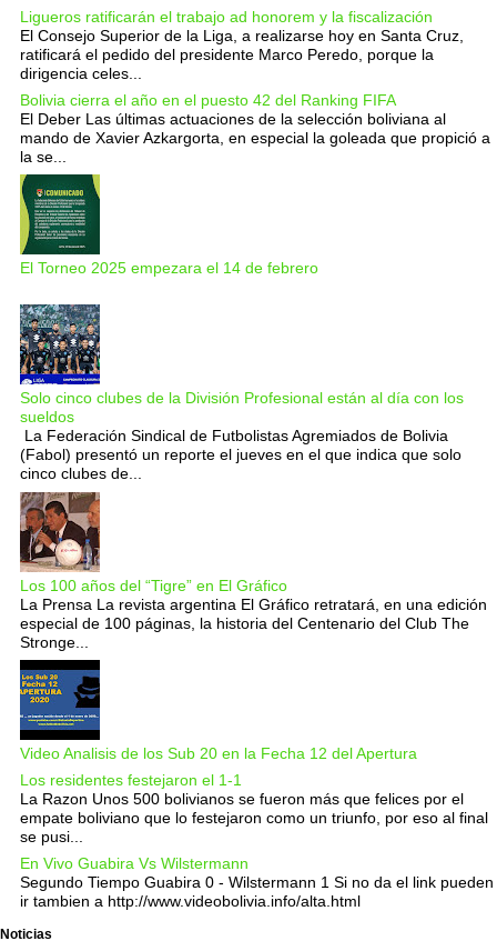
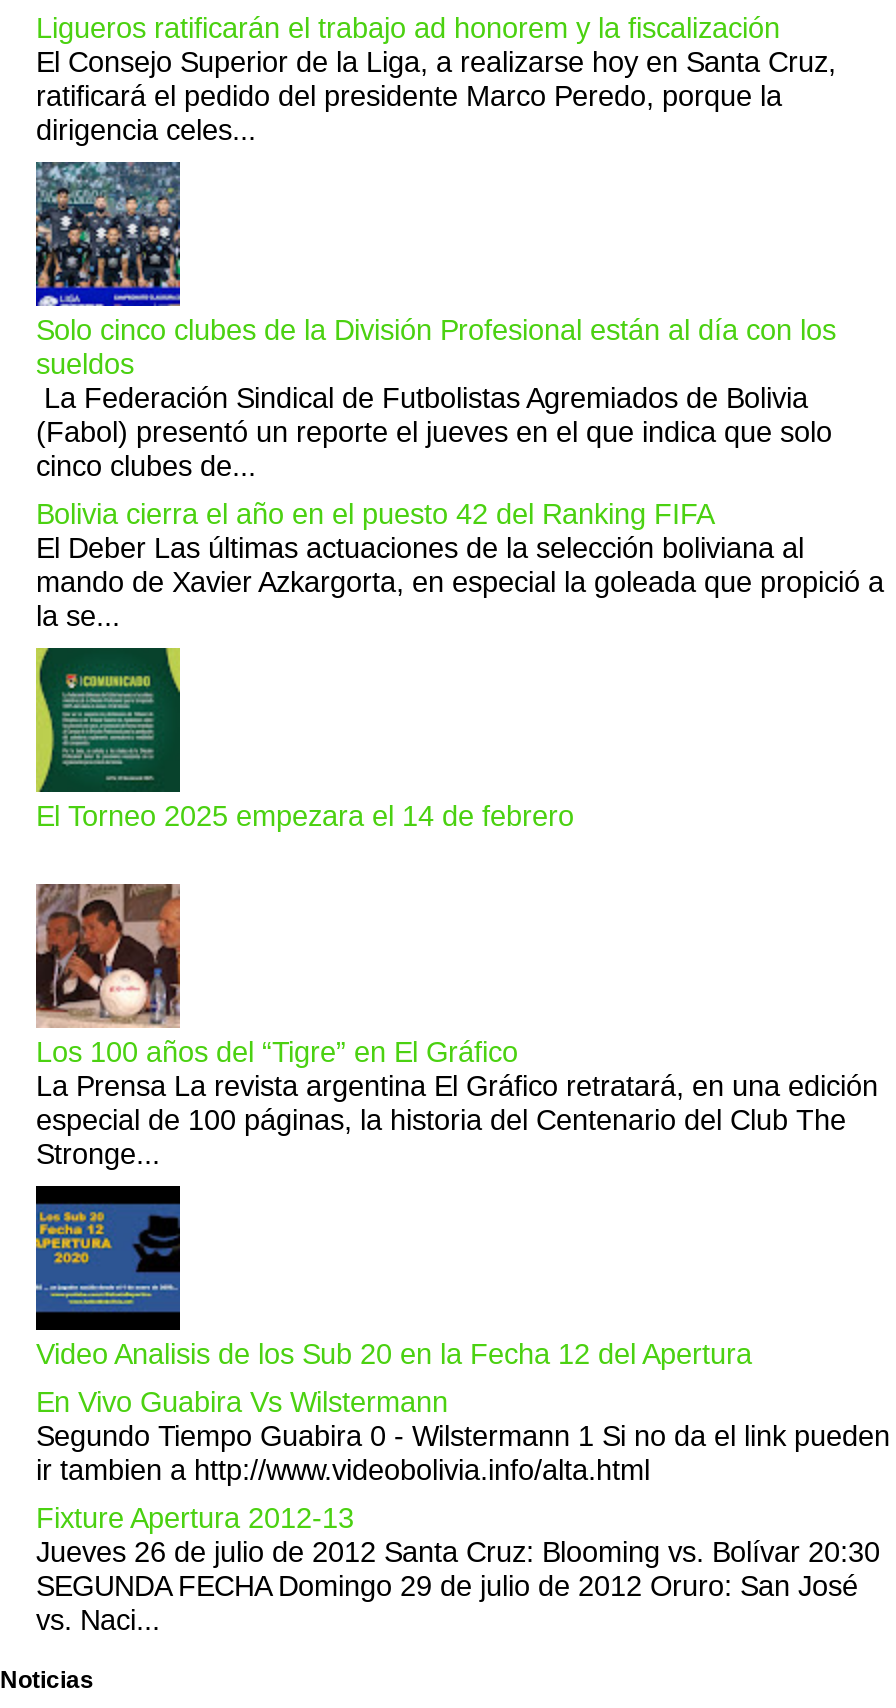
moved [20,91,490,277] -> [36,498,884,833]: [image] | Bolivia cierra el año en el puesto 42 del Ranking FIFA | El Deber Las últimas actuaciones de la selección boliviana al | mando de Xavier Azkargorta, en especial la goleada que propició a | la se... | El Torneo 2025 empezara el 14 de febrero
moved [19,303,464,482] -> [34,160,836,482]: [image] | Solo cinco clubes de la División Profesional están al día con los | sueldos | La Federación Sindical de Futbolistas Agremiados de Bolivia | (Fabol) presentó un reporte el jueves en el que indica que solo | cinco clubes de...
[20,771,488,845] Los residentes festejaron el 1-1 | La Razon Unos 500 bolivianos se fueron más que felices por el | empate boliviano que lo festejaron como un triunfo, por eso al final | se pusi... -> none
moved [20,854,494,910] -> [36,1386,890,1486]: En Vivo Guabira Vs Wilstermann | Segundo Tiempo Guabira 0 - Wilstermann 1 Si no da el link pueden | ir tambien a http://www.videobolivia.info/alta.html
none -> [36,1502,880,1636] Fixture Apertura 2012-13 | Jueves 26 de julio de 2012 Santa Cruz: Blooming vs. Bolívar 20:30 | SEGUNDA FECHA Domingo 29 de julio de 2012 Oruro: San José | vs. Naci...

